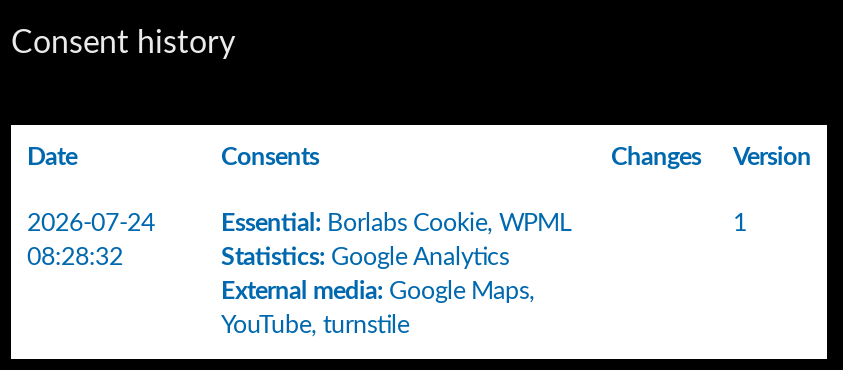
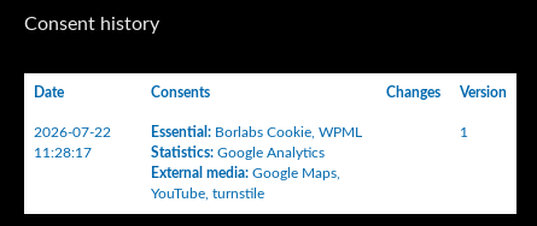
[27,212,155,236] 2026-07-24 -> [34,125,111,139] 2026-07-22
[27,246,123,270] 08:28:32 -> [34,145,92,159] 11:28:17

